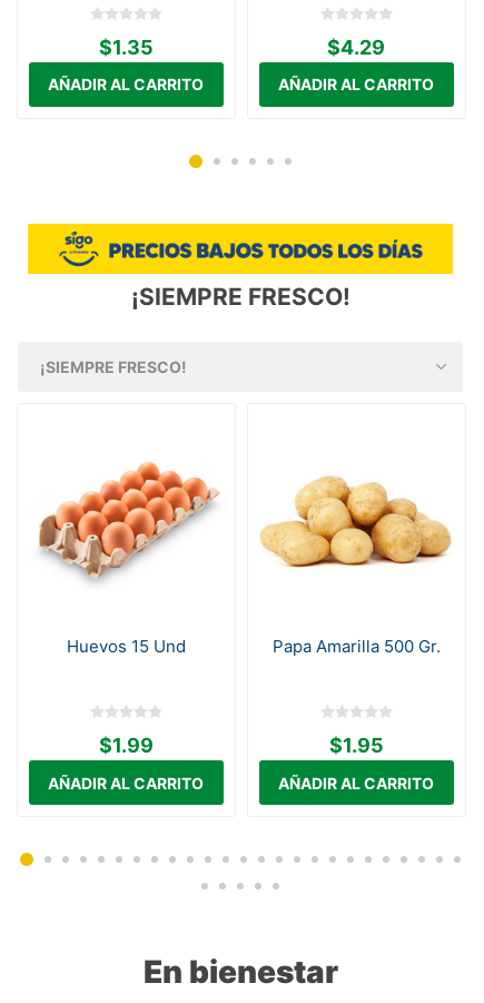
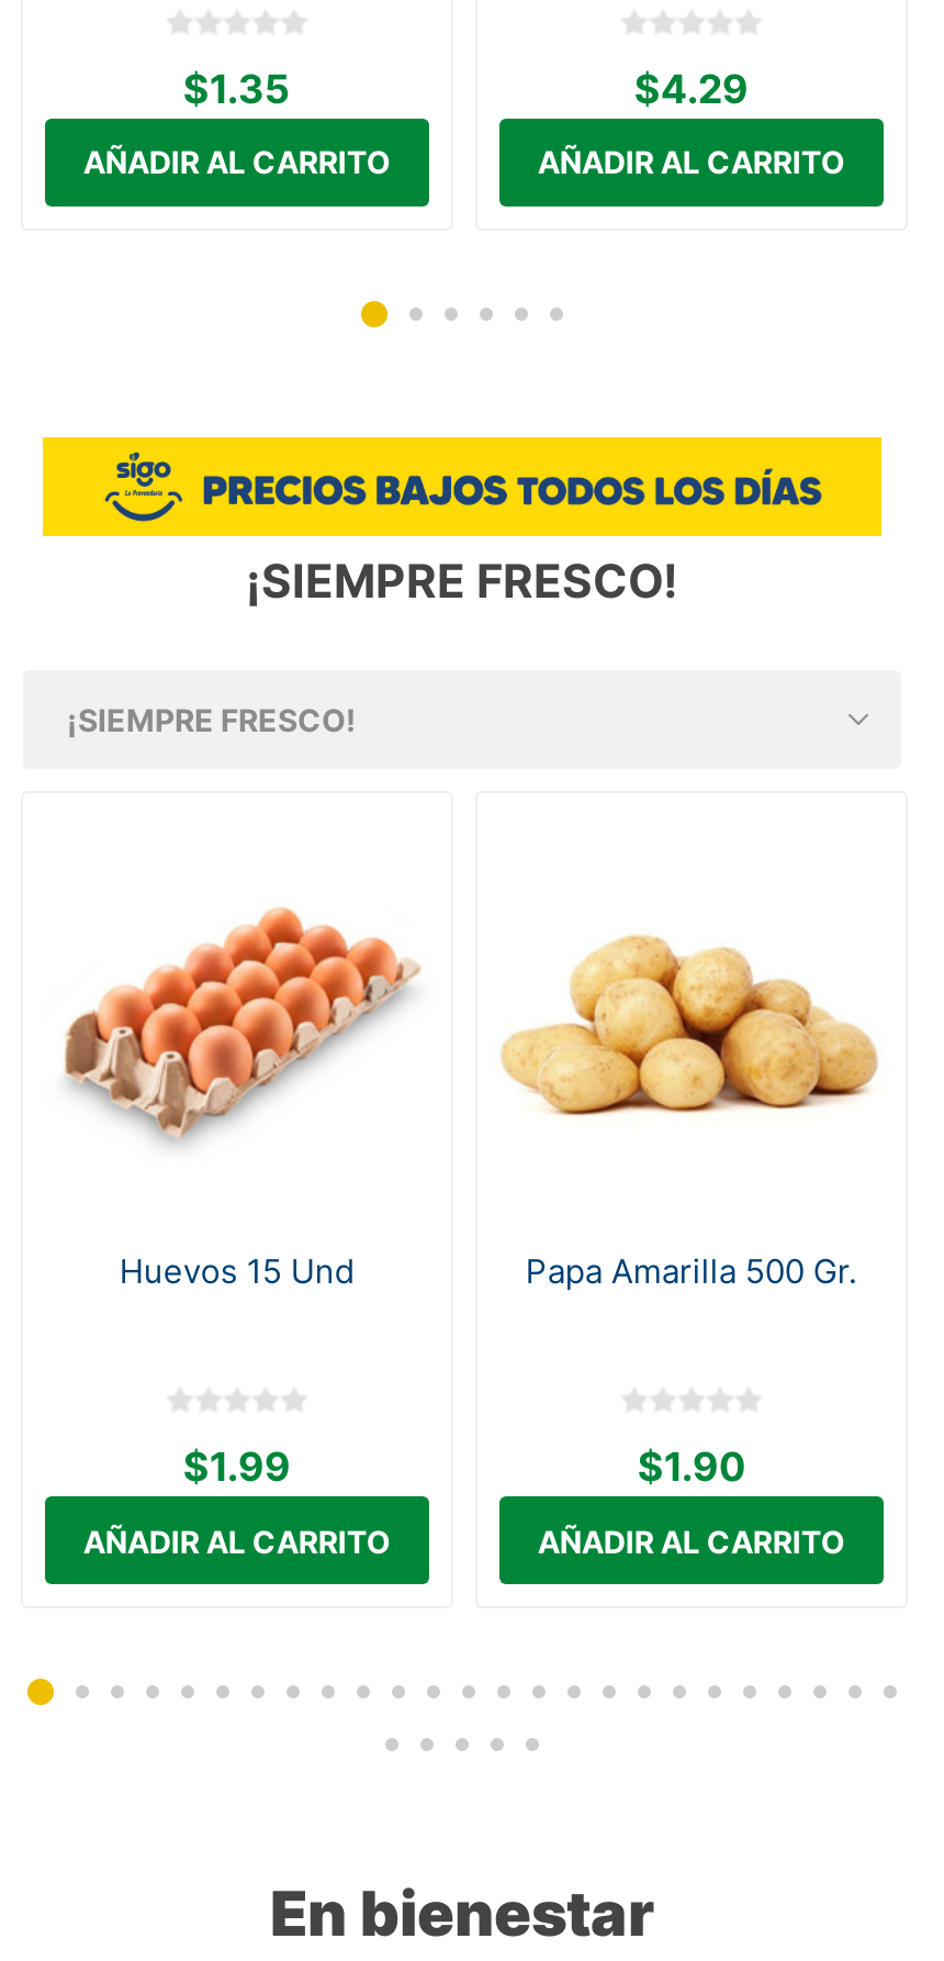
[329,734,384,757] $1.95 -> [638,1444,745,1490] $1.90

